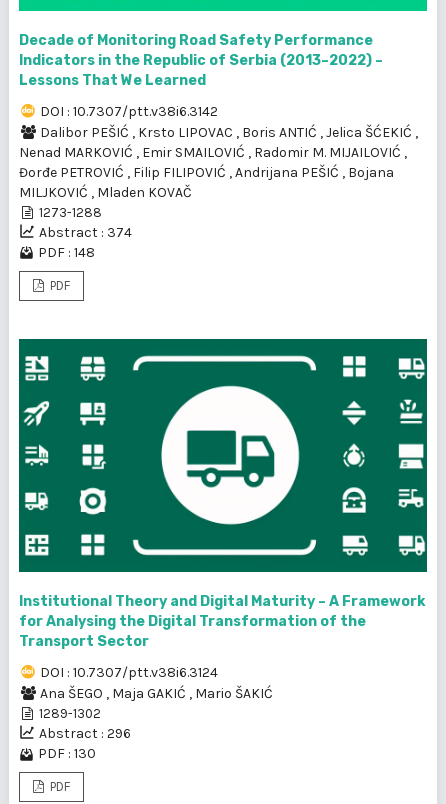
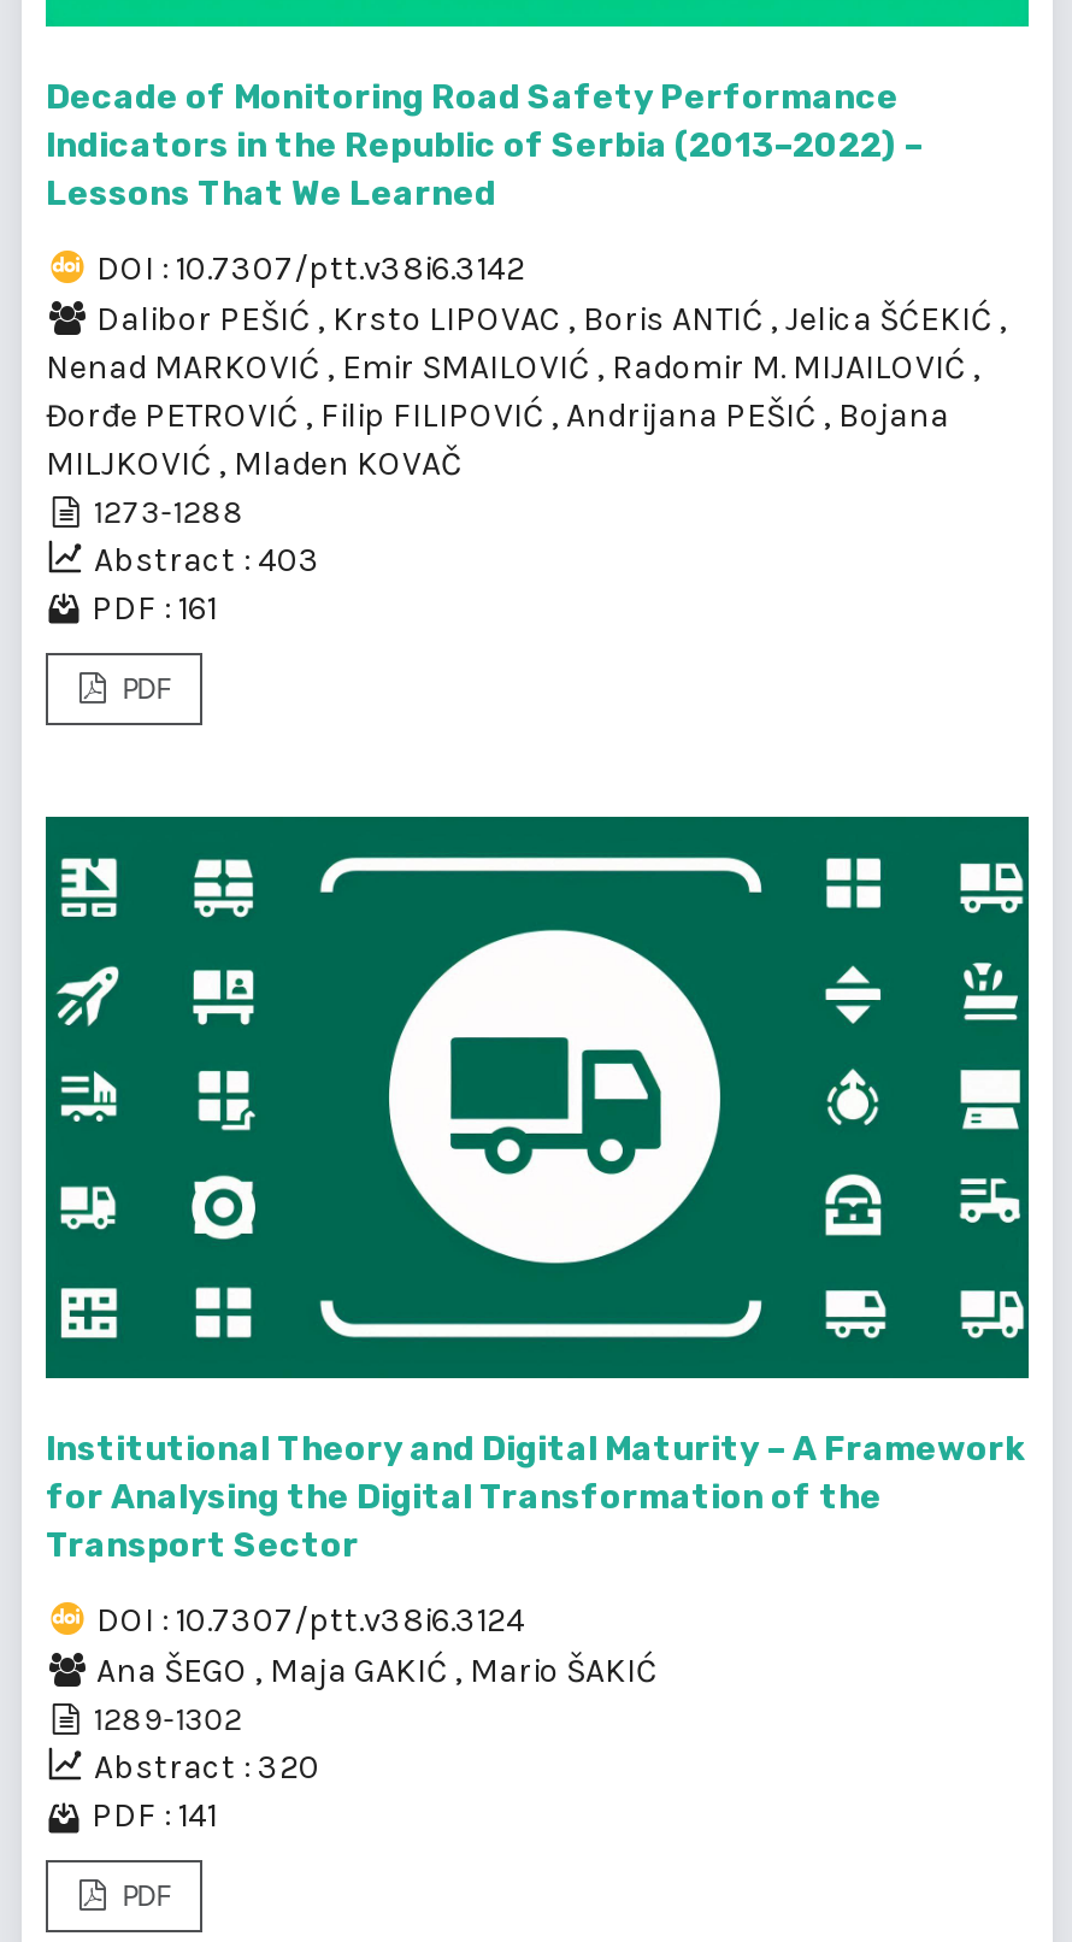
[39,224,132,241] Abstract : 374 -> [94,539,320,580] Abstract : 403
[38,244,95,261] PDF : 148 -> [92,588,217,629] PDF : 161
[39,725,131,742] Abstract : 296 -> [94,1747,320,1788] Abstract : 320
[38,745,96,762] PDF : 130 -> [92,1795,217,1836] PDF : 141

